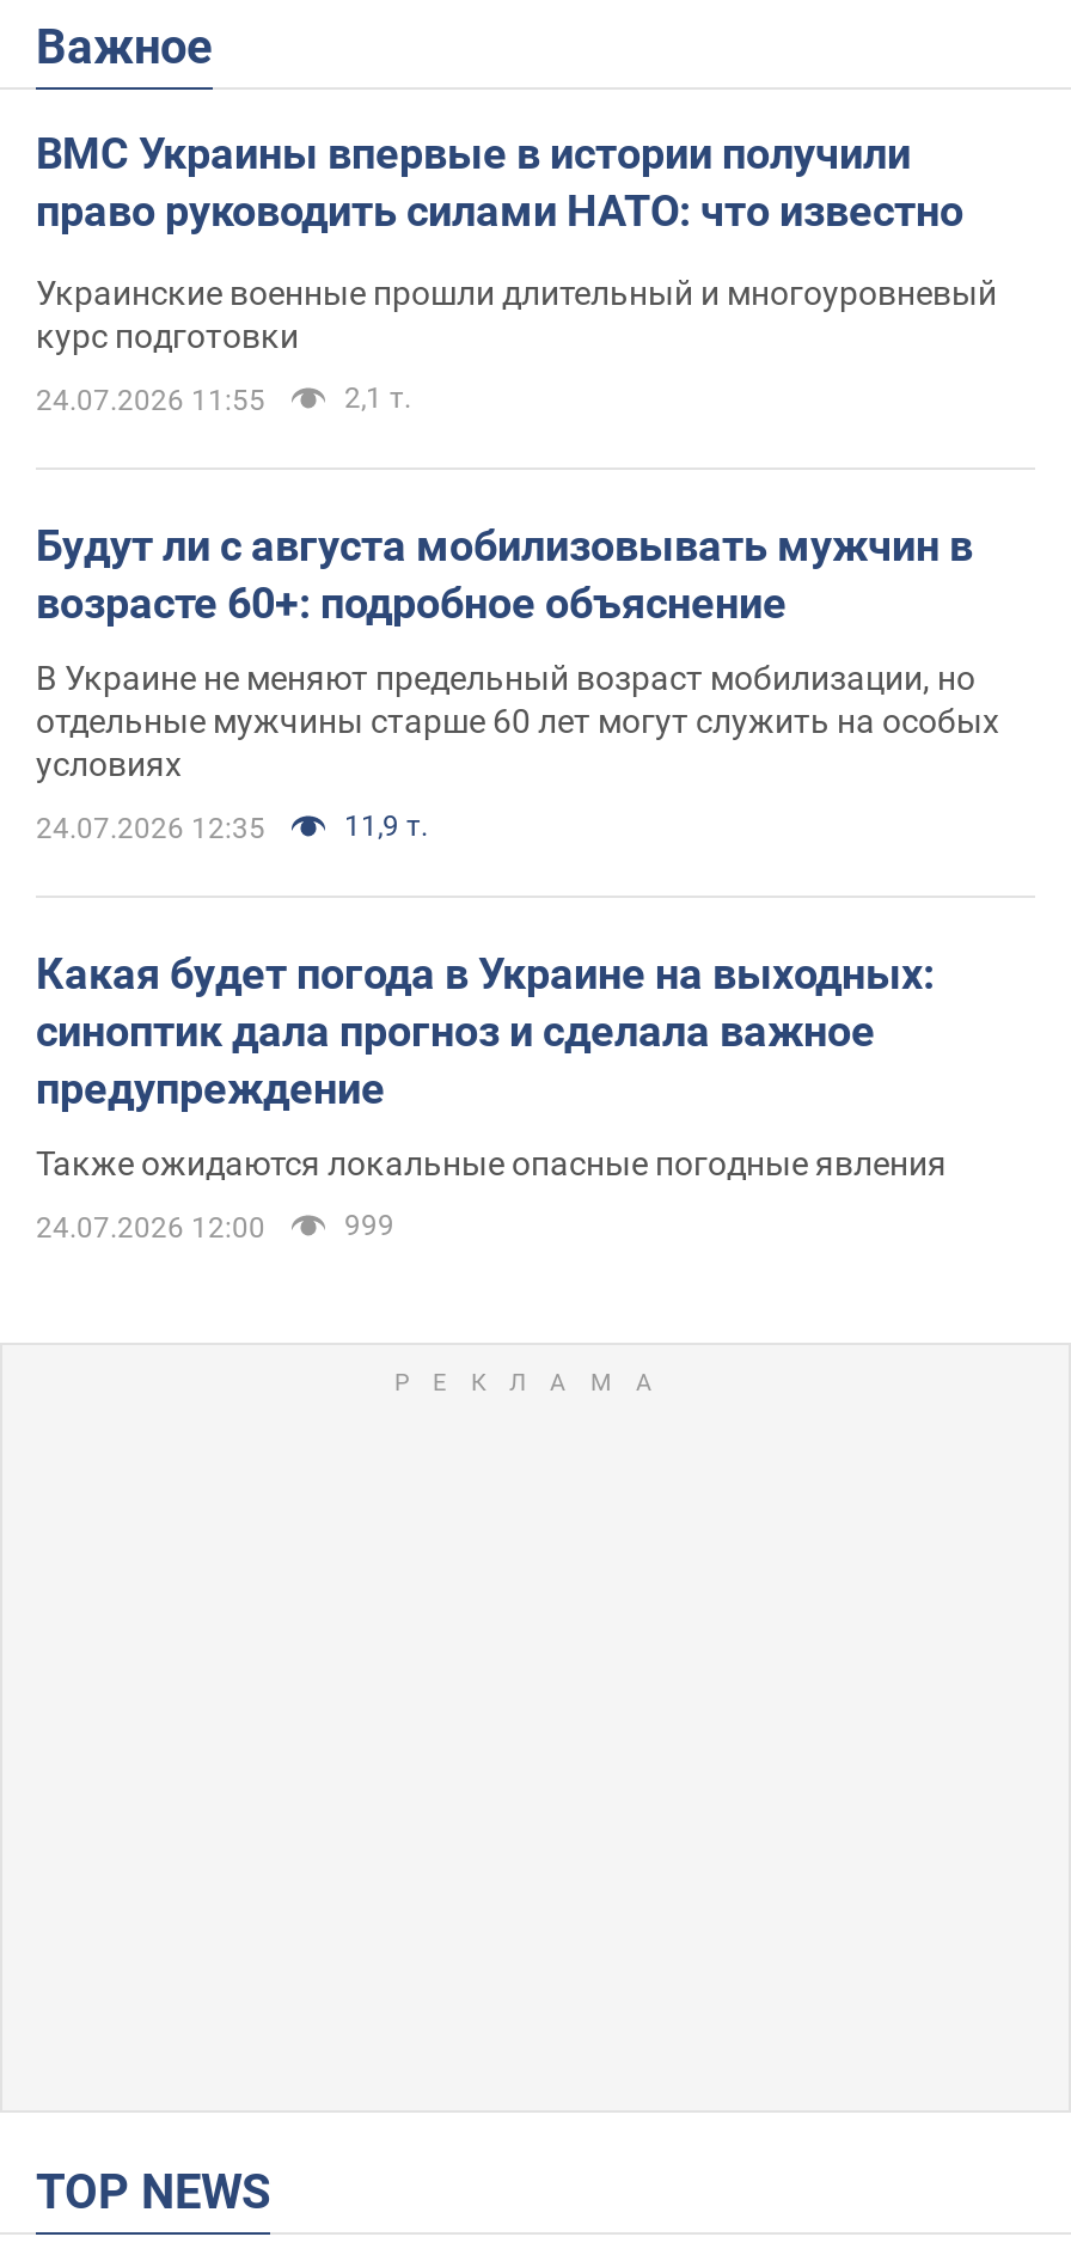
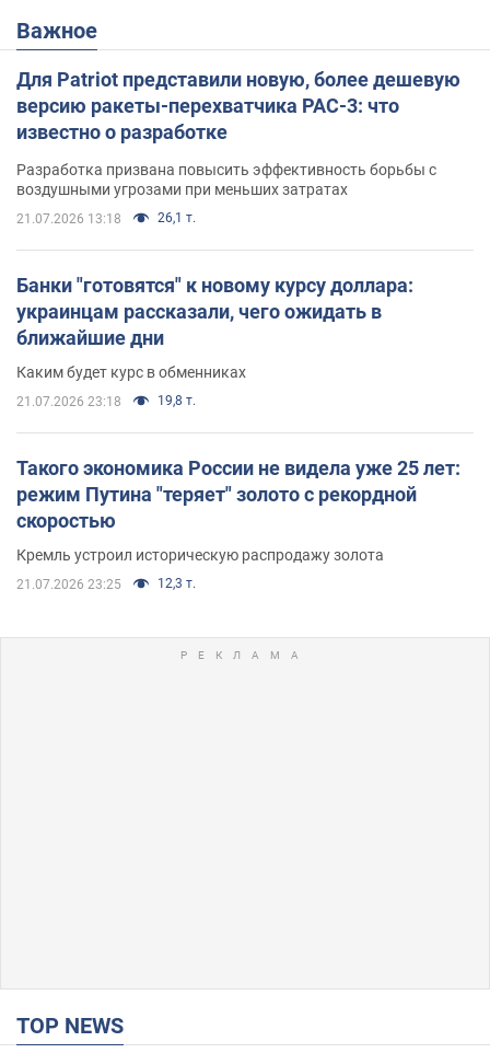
[36,127,963,235] ВМС Украины впервые в истории получили | право руководить силами НАТО: что известно -> [16,68,460,143] Для Patriot представили новую, более дешевую | версию ракеты-перехватчика PAC-3: что | известно о разработке
[36,273,997,354] Украинские военные прошли длительный и многоуровневый | курс подготовки -> [16,161,436,198] Разработка призвана повысить эффективность борьбы с | воздушными угрозами при меньших затратах
[36,381,411,417] 24.07.2026 11:55 | 2,1 т. -> [16,210,196,226] 21.07.2026 13:18 | 26,1 т.
[36,519,973,627] Будут ли с августа мобилизовывать мужчин в | возрасте 60+: подробное объяснение -> [16,273,413,349] Банки "готовятся" к новому курсу доллара: | украинцам рассказали, чего ожидать в | ближайшие дни
[36,658,999,782] В Украине не меняют предельный возраст мобилизации, но | отдельные мужчины старше 60 лет могут служить на особых | условиях -> [16,363,246,381] Каким будет курс в обменниках
[36,809,428,845] 24.07.2026 12:35 | 11,9 т. -> [16,393,196,409] 21.07.2026 23:18 | 19,8 т.
[36,947,935,1112] Какая будет погода в Украине на выходных: | синоптик дала прогноз и сделала важное | предупреждение -> [16,456,460,532] Такого экономика России не видела уже 25 лет: | режим Путина "теряет" золото с рекордной | скоростью
[36,1144,947,1182] Также ожидаются локальные опасные погодные явления -> [16,546,384,563] Кремль устроил историческую распродажу золота
[36,1208,394,1244] 24.07.2026 12:00 | 999 -> [16,575,196,592] 21.07.2026 23:25 | 12,3 т.

